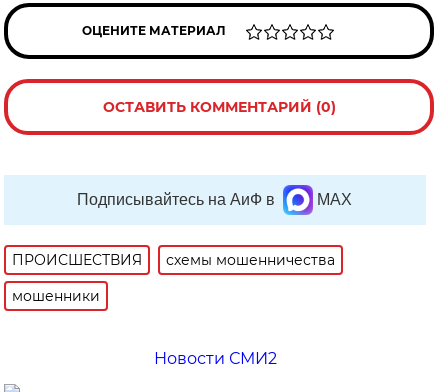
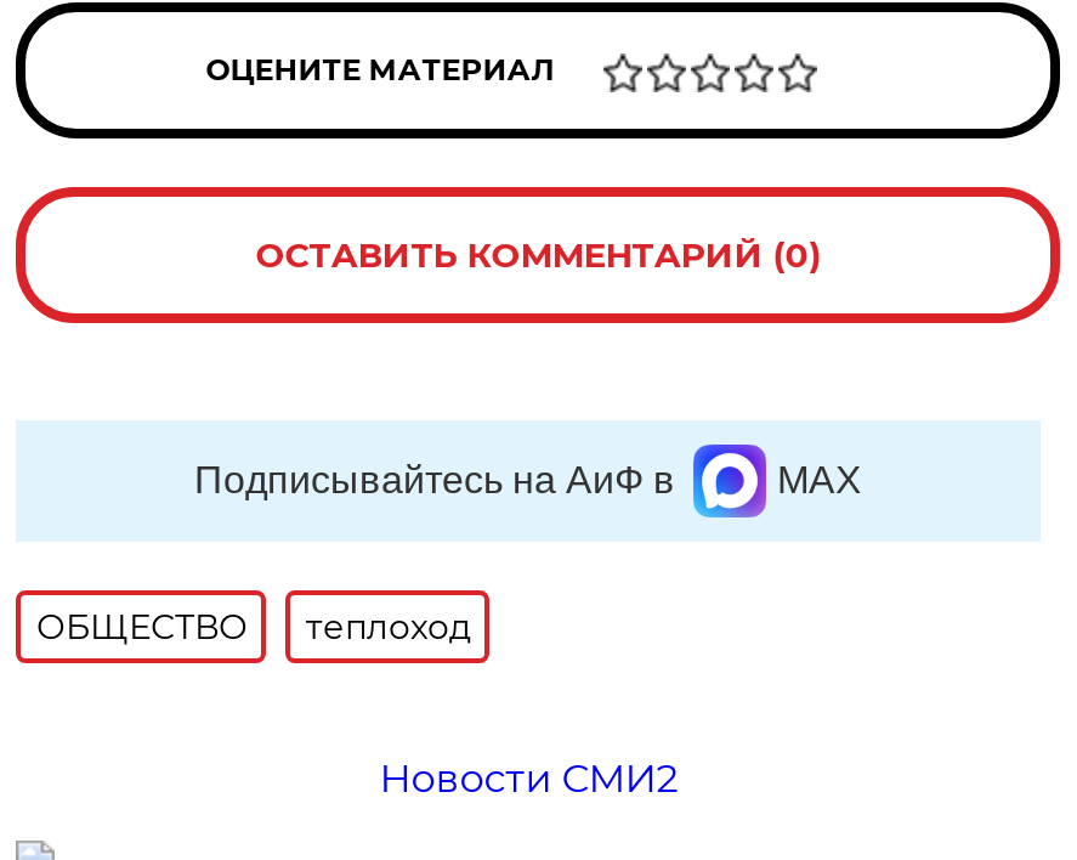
[12,251,335,305] ПРОИСШЕСТВИЯ | схемы мошенничества | мошенники -> [36,605,471,649] ОБЩЕСТВО | теплоход

